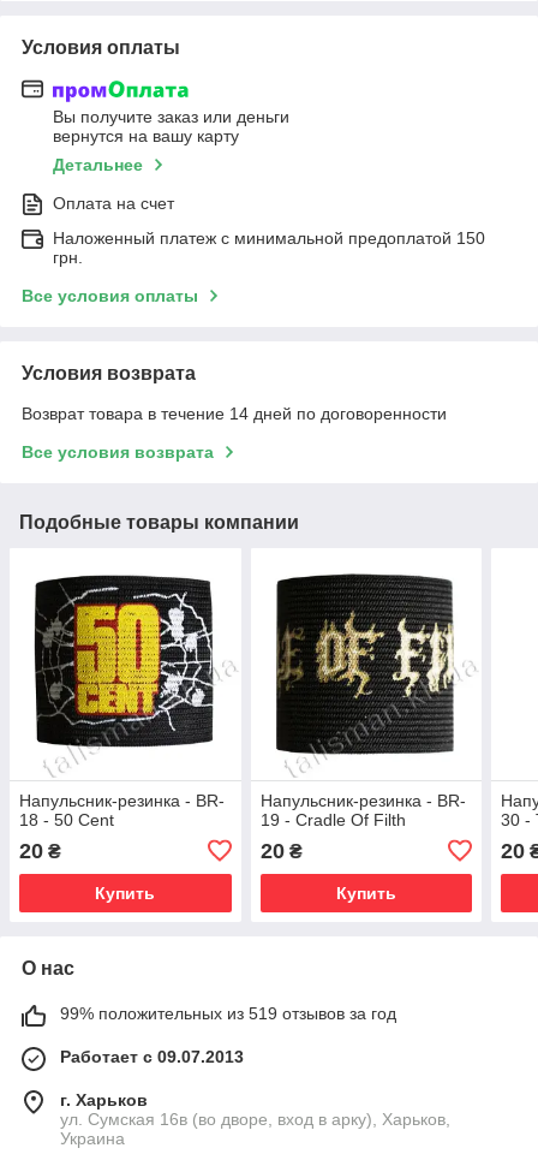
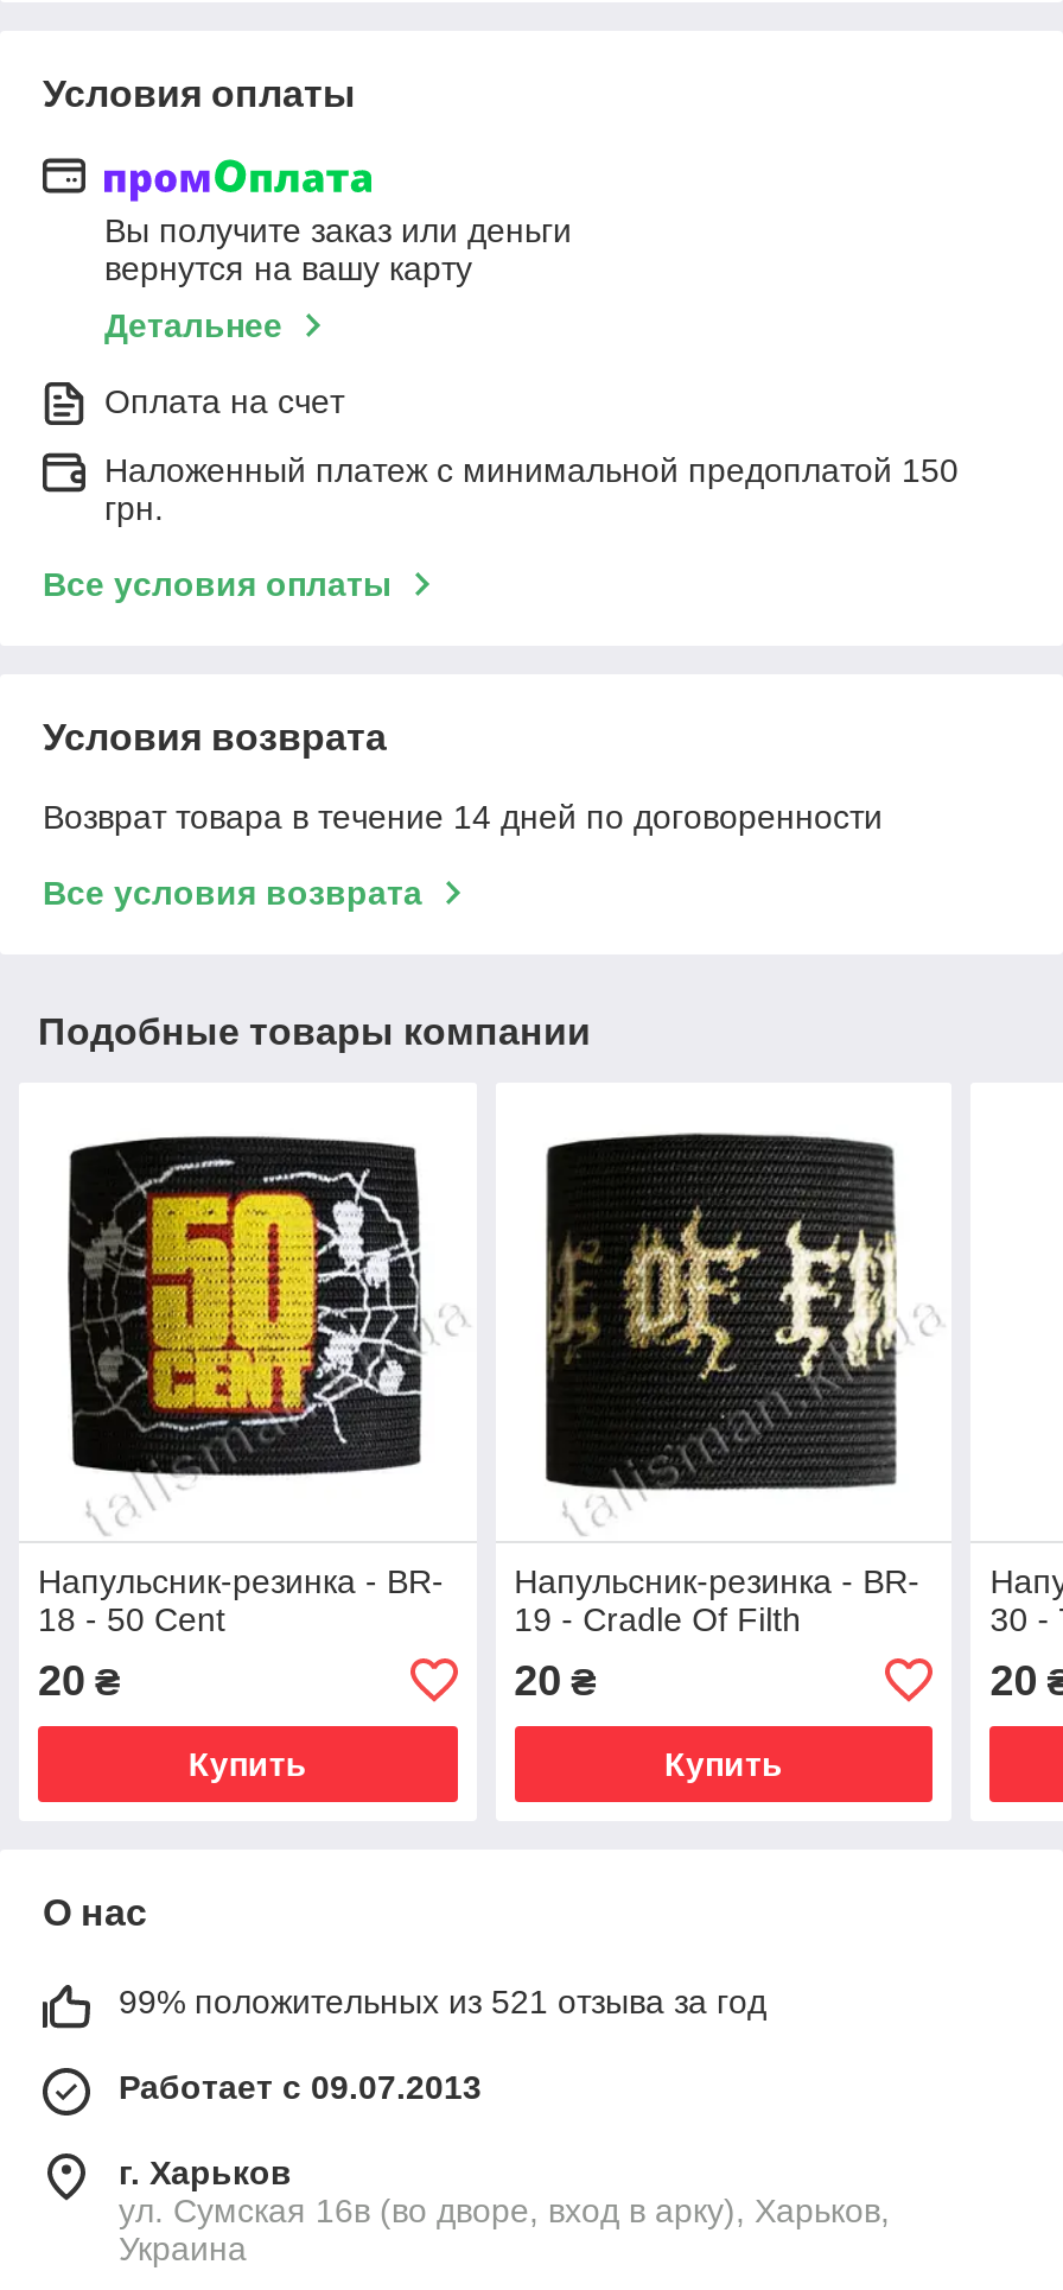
[60,1003,396,1023] 99% положительных из 519 отзывов за год -> [119,1982,766,2020] 99% положительных из 521 отзыва за год

